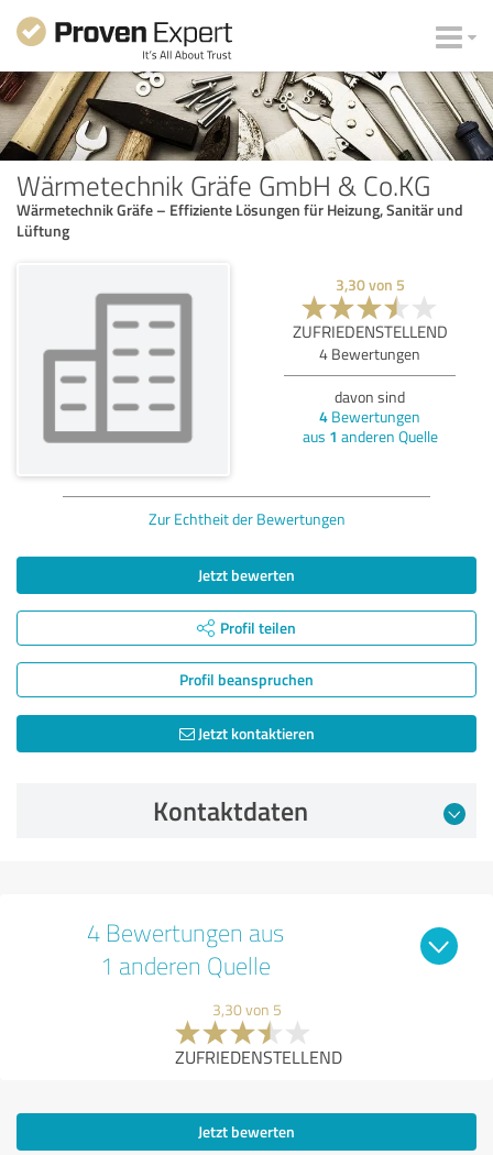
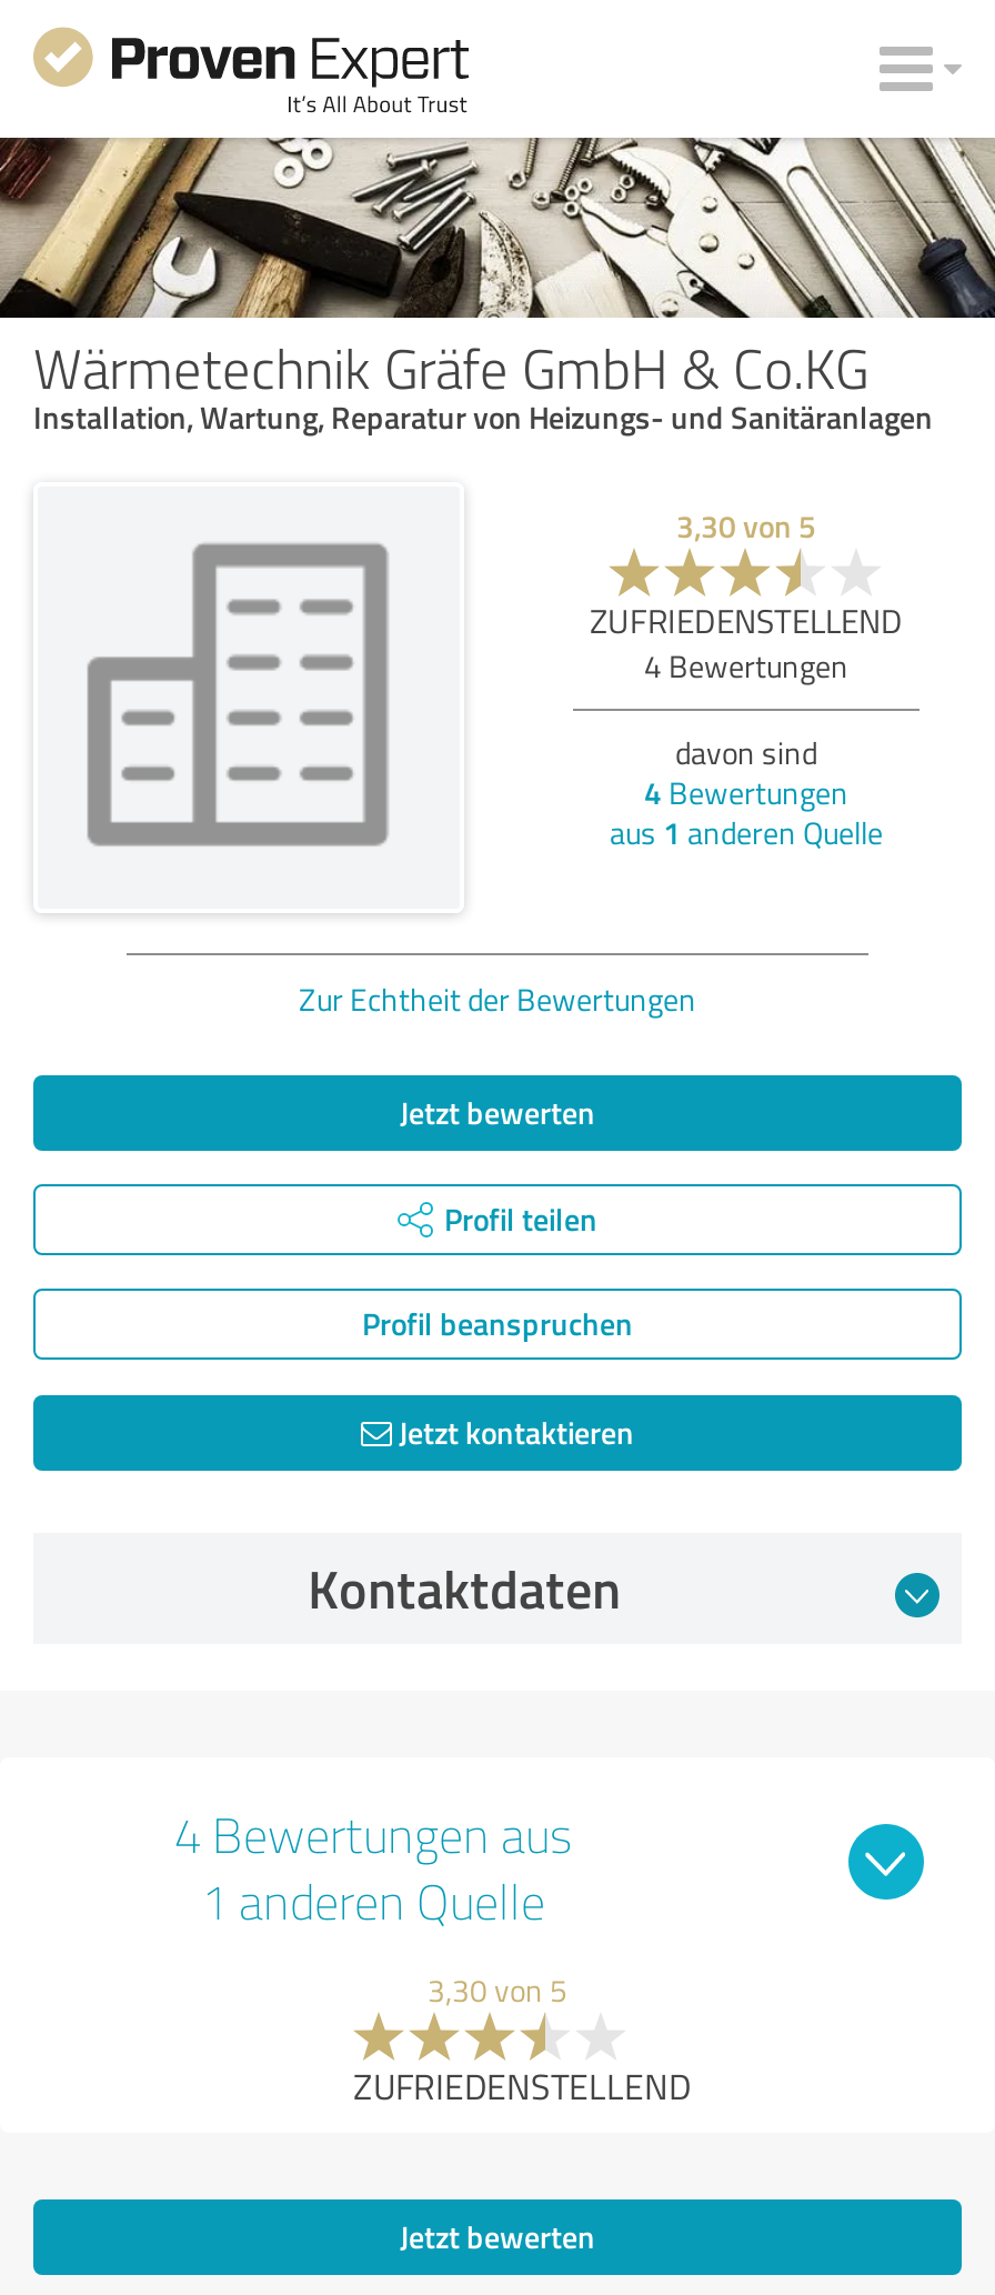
[17,199,463,240] Wärmetechnik Gräfe – Effiziente Lösungen für Heizung, Sanitär und | Lüftung -> [33,395,933,437] Installation, Wartung, Reparatur von Heizungs- und Sanitäranlagen

